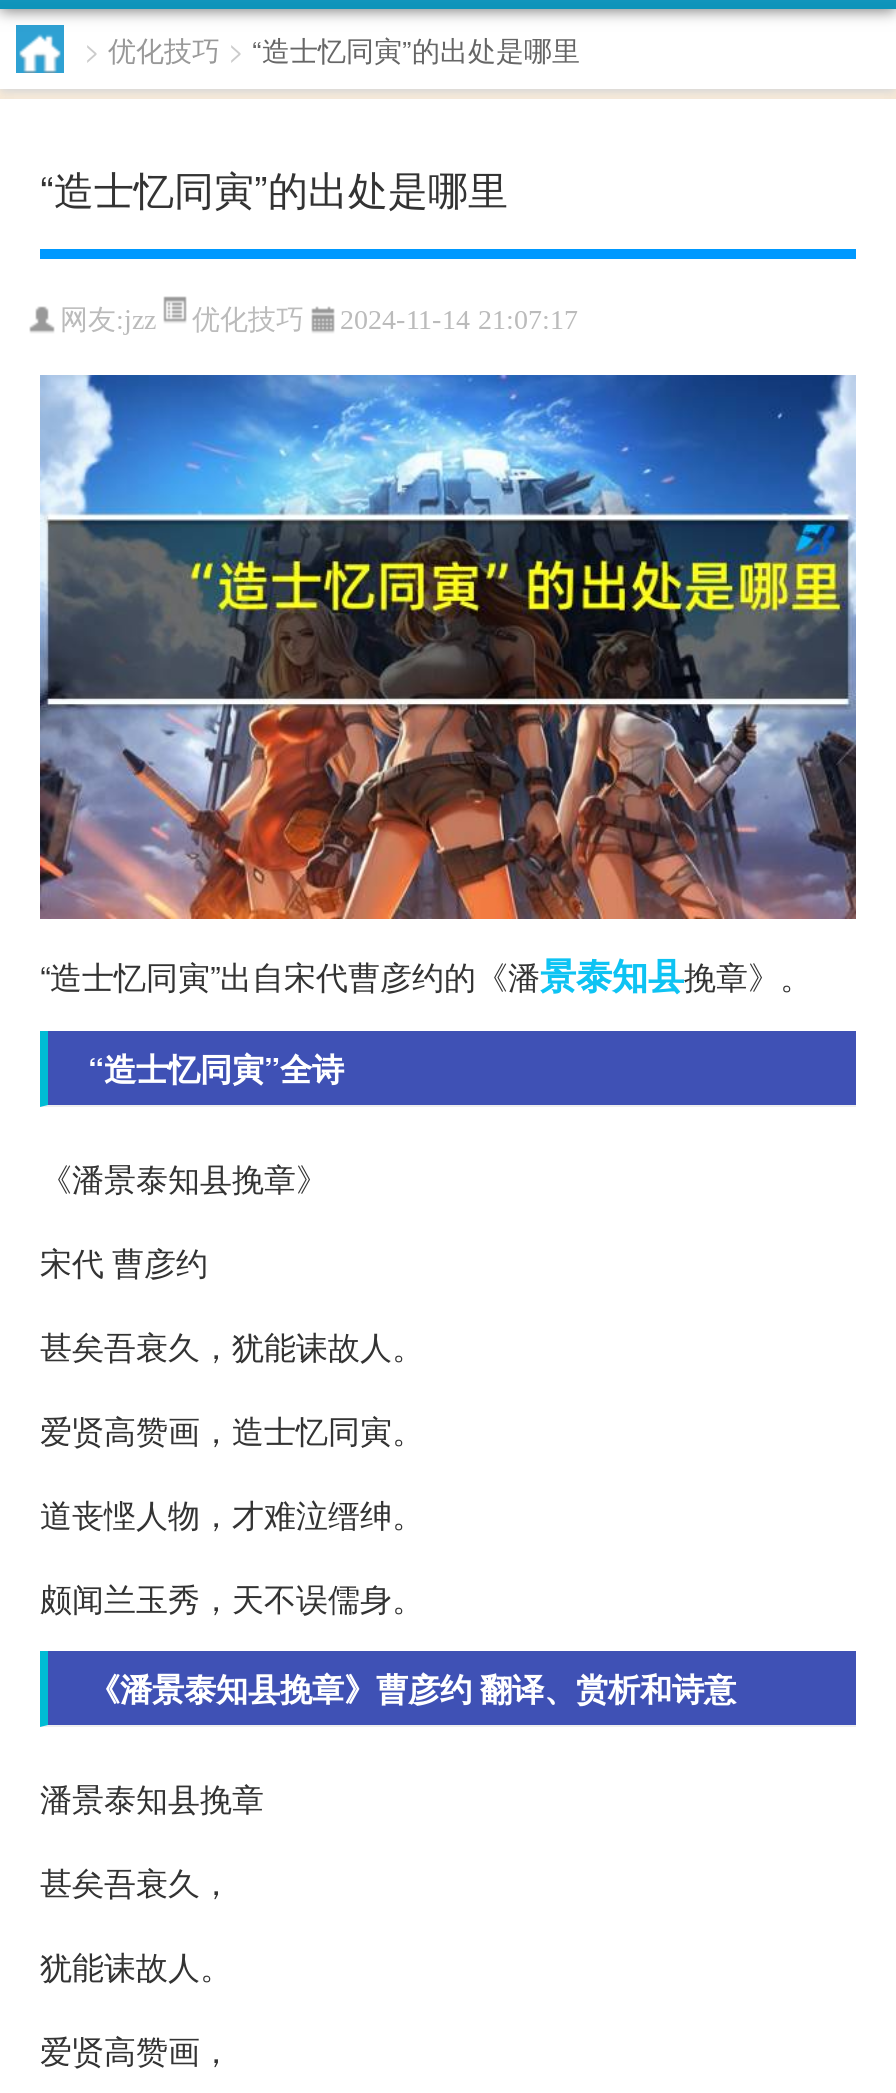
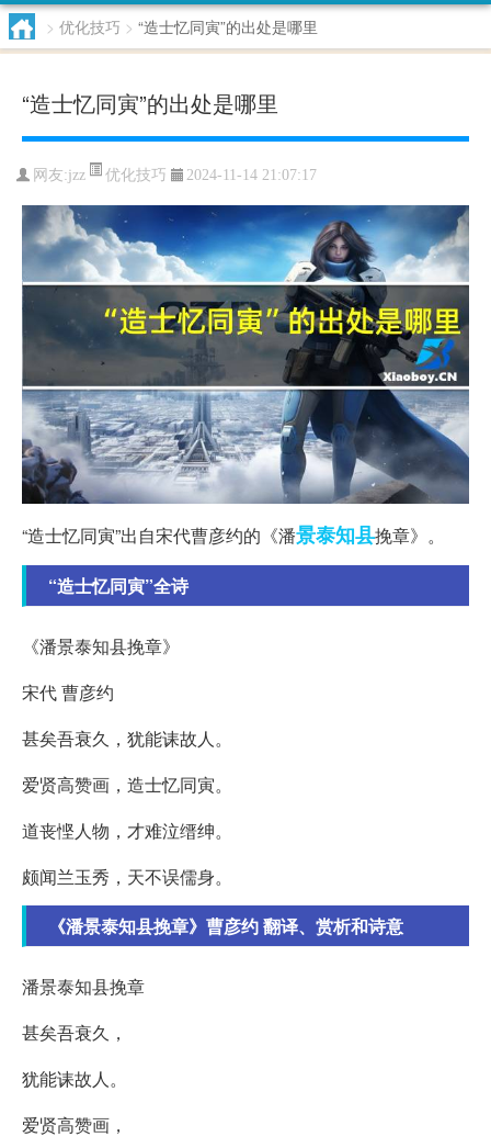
[38,373,858,921] [image] -> [21,204,470,505] [image]

